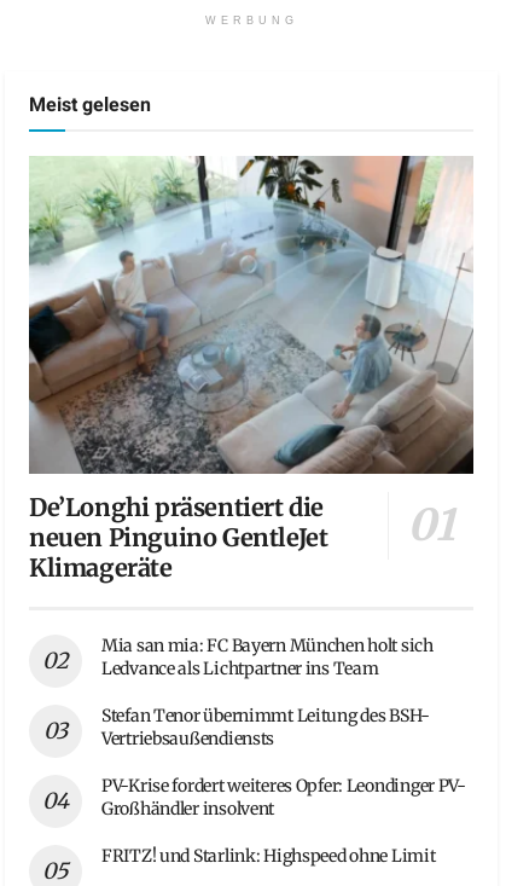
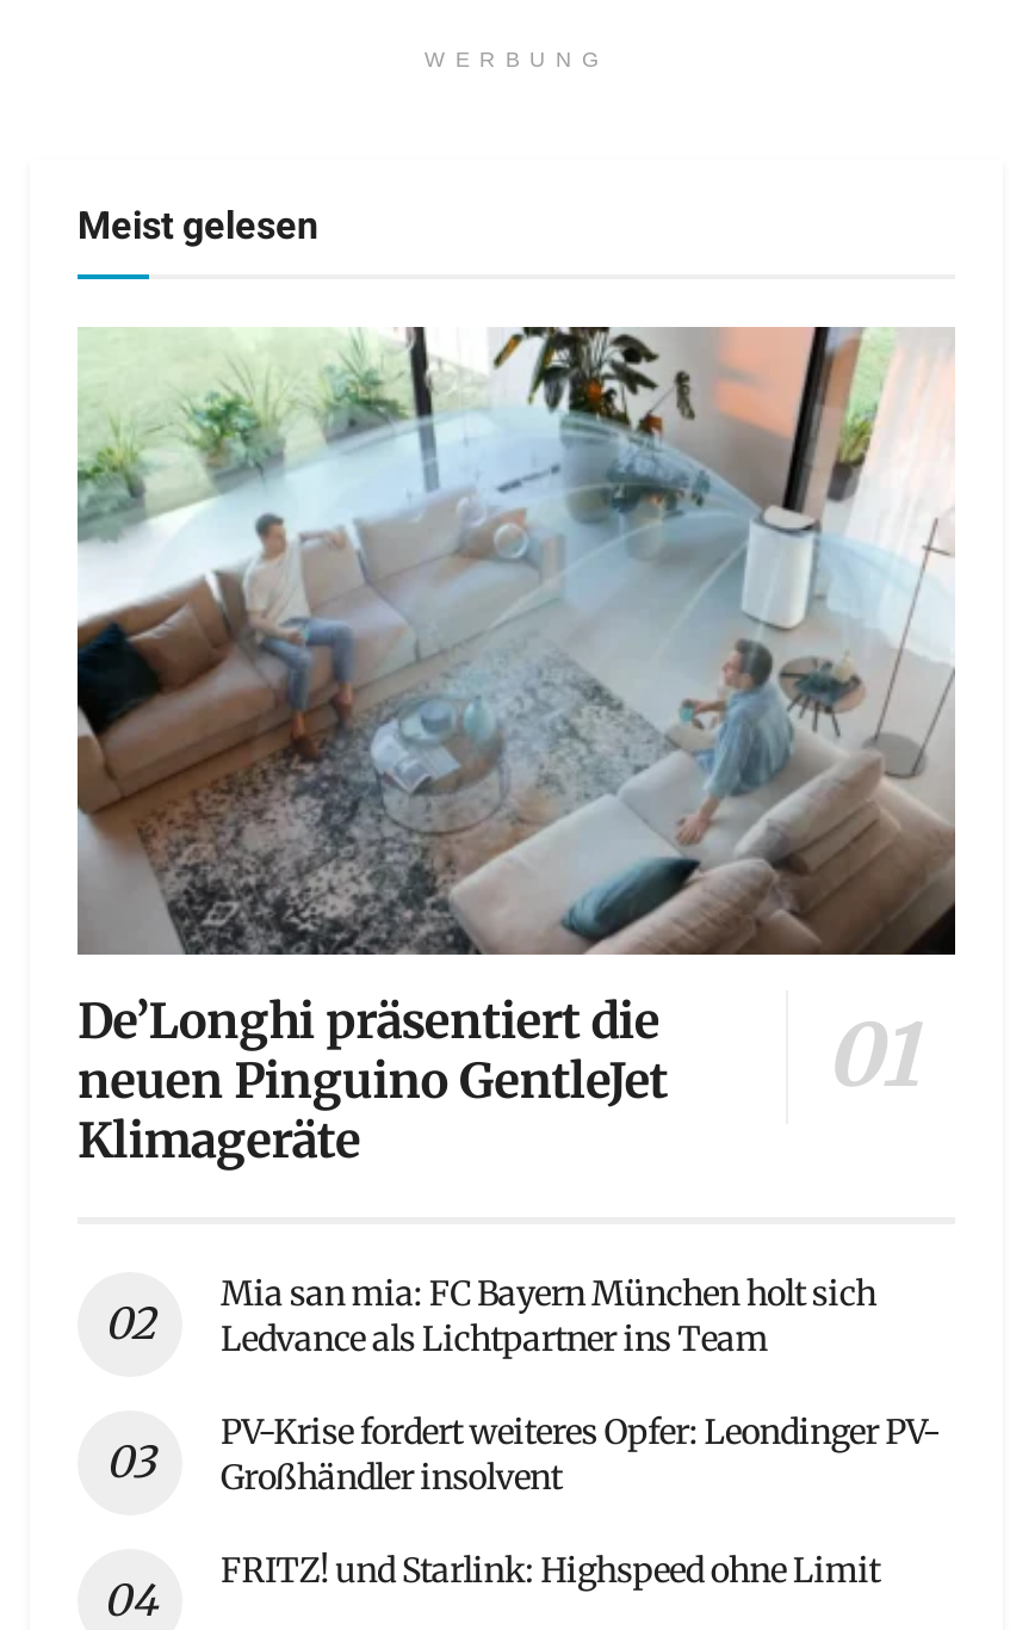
[101,705,430,750] Stefan Tenor übernimmt Leitung des BSH- | Vertriebsaußendiensts -> none

